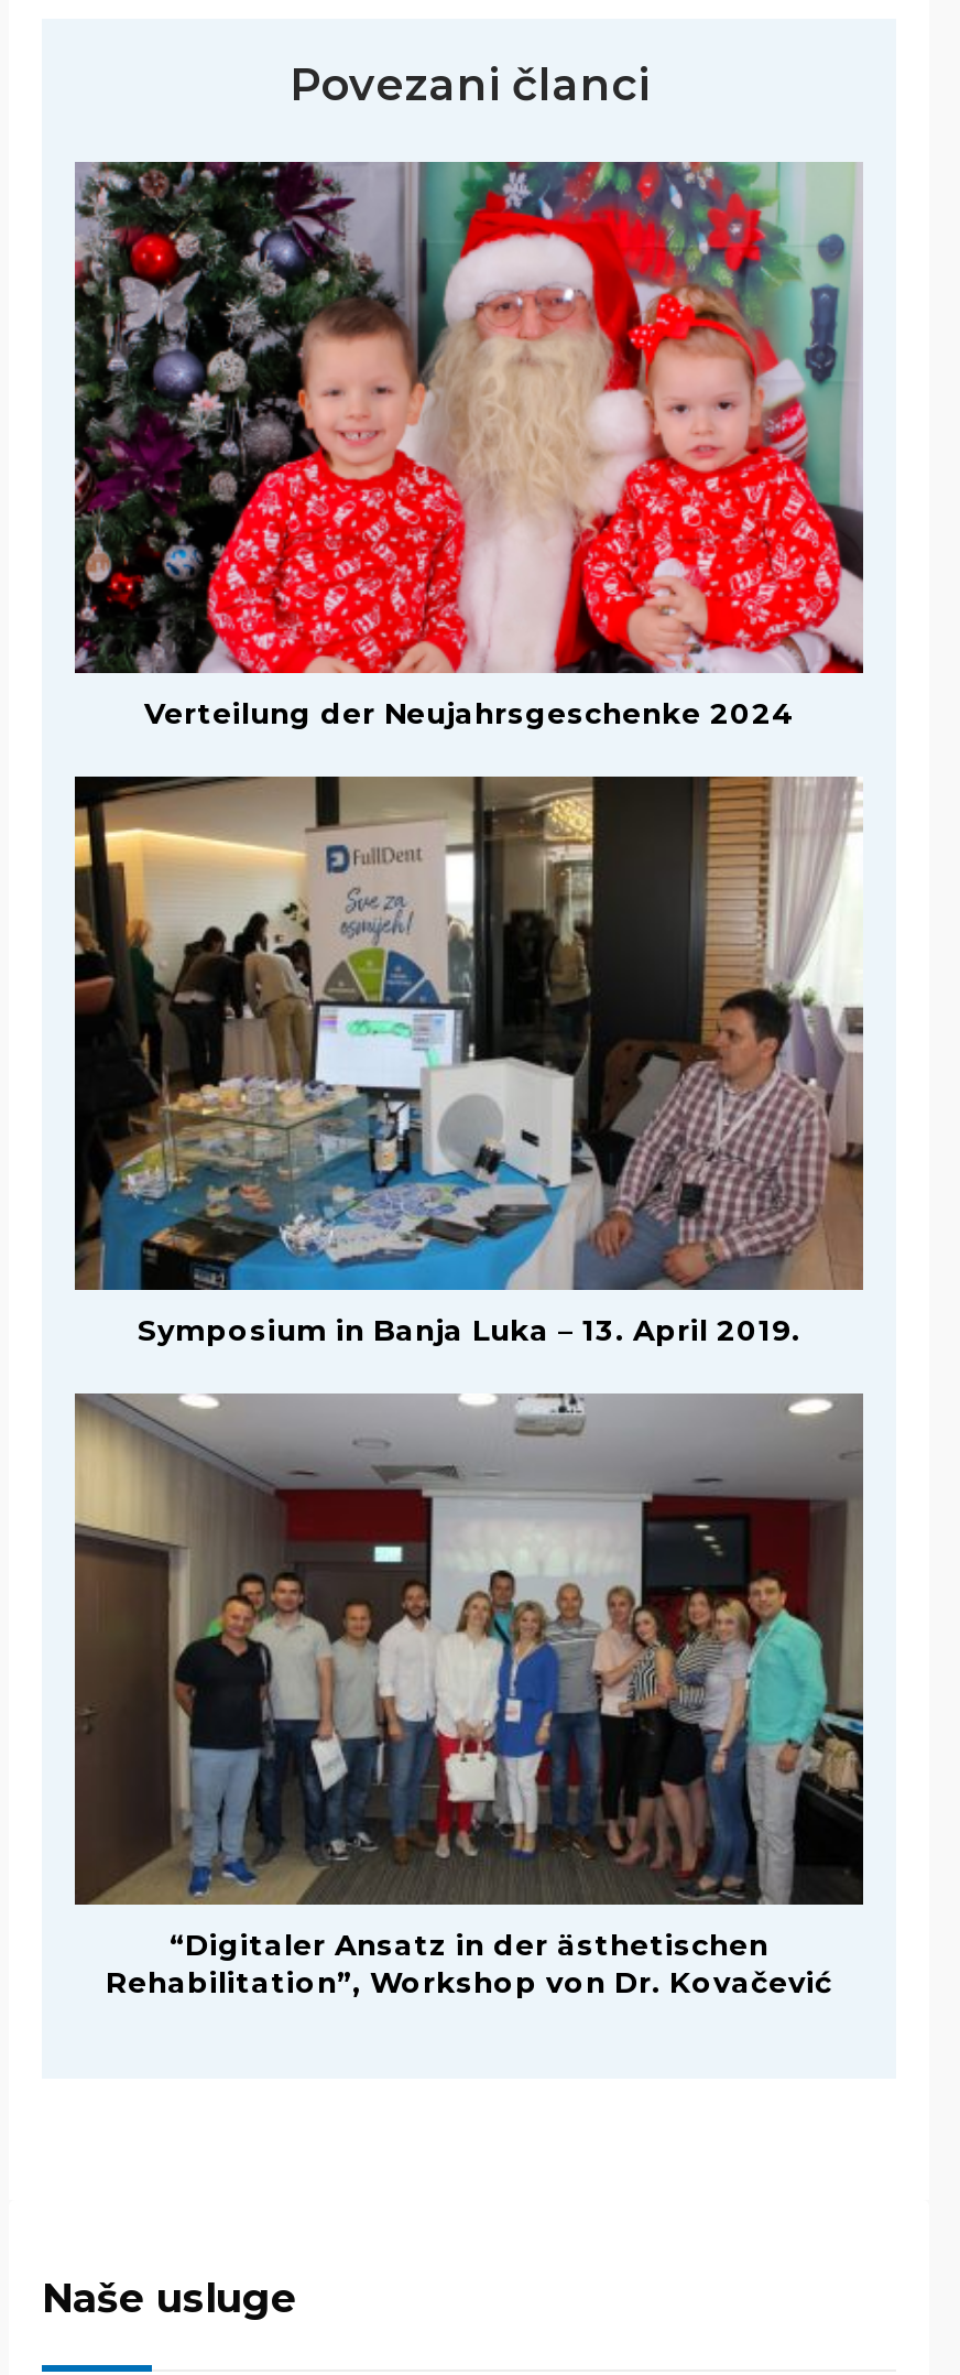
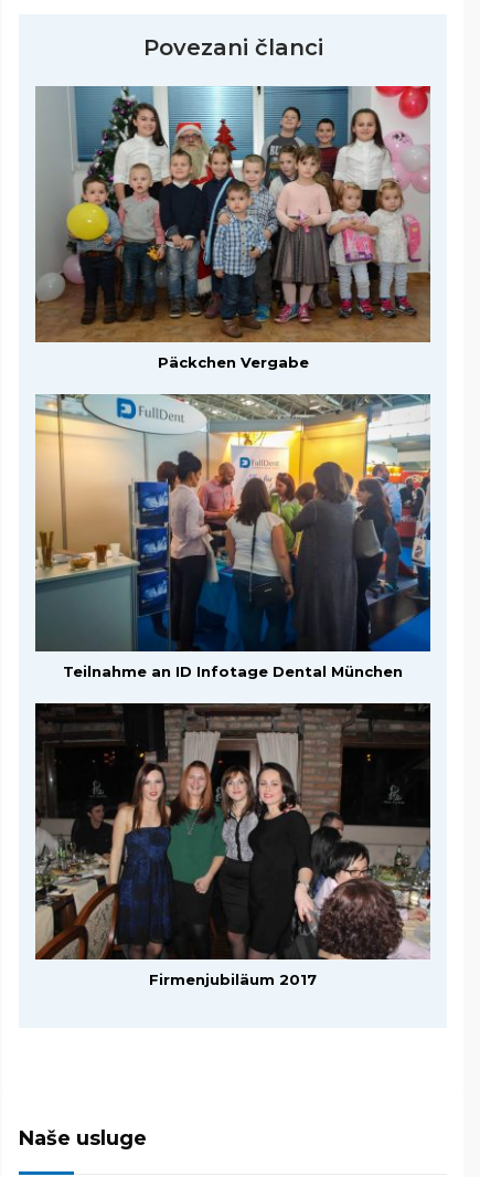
[73,160,863,731] [image] | Verteilung der Neujahrsgeschenke 2024 -> [35,85,431,371] [image] | Päckchen Vergabe
[73,774,865,1346] [image] | Symposium in Banja Luka – 13. April 2019. -> [34,393,431,680] [image] | Teilnahme an ID Infotage Dental München
[73,1391,865,1999] [image] | “Digitaler Ansatz in der ästhetischen | Rehabilitation”, Workshop von Dr. Kovačević -> [34,702,431,988] [image] | Firmenjubiläum 2017

